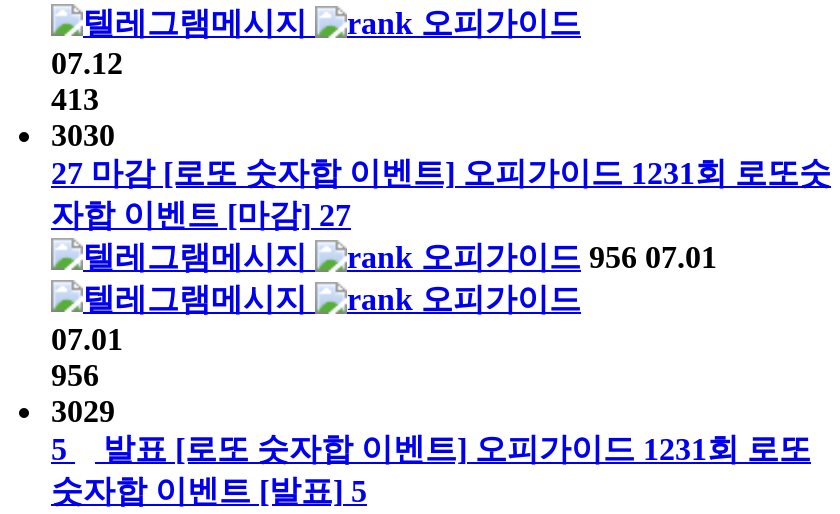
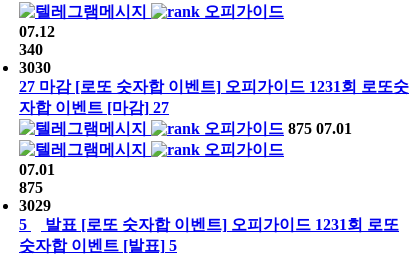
[51,82,99,116] 413 -> [19,41,43,58] 340
[413,240,717,274] 오피가이드 956 07.01 -> [200,120,352,137] 오피가이드 875 07.01
[51,358,99,392] 956 -> [19,179,43,196] 875

